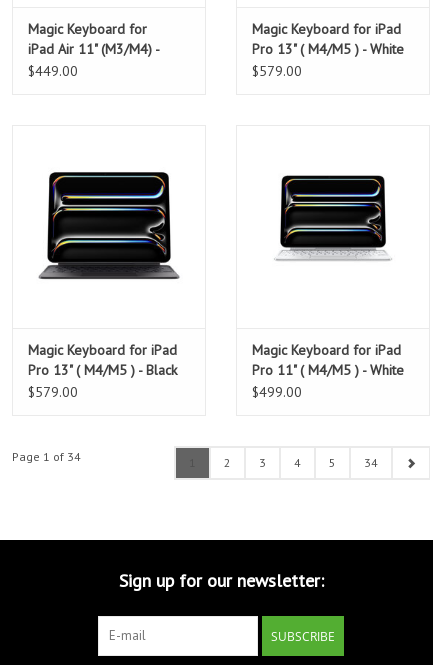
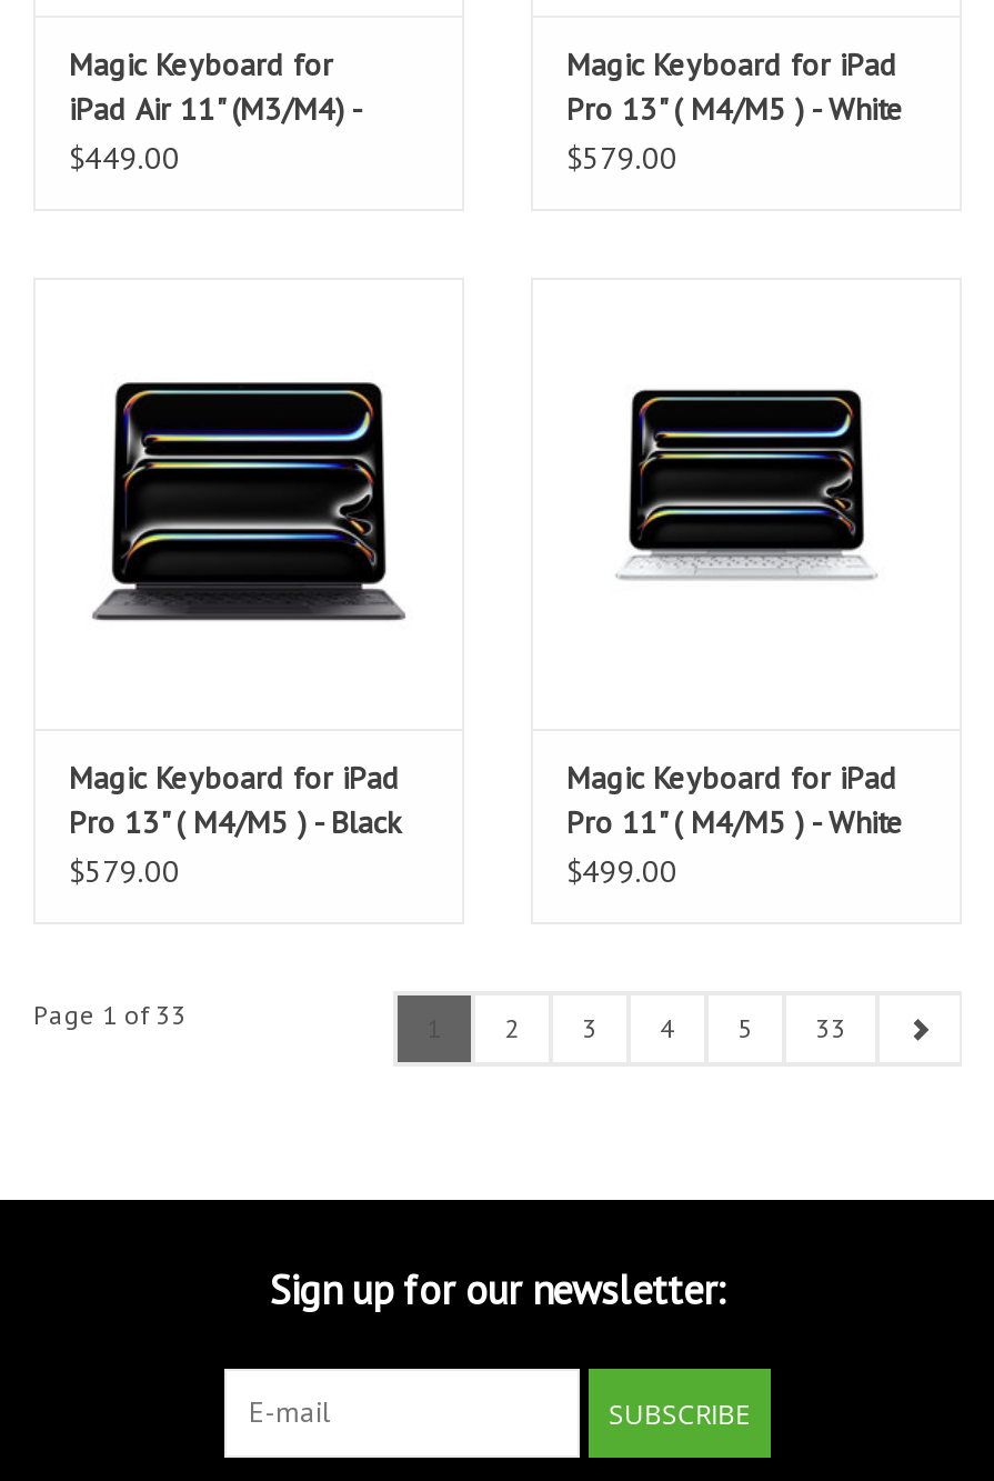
[12,449,81,464] Page 1 of 34 -> [33,999,187,1032] Page 1 of 33
[364,455,378,470] 34 -> [815,1012,846,1045] 33

